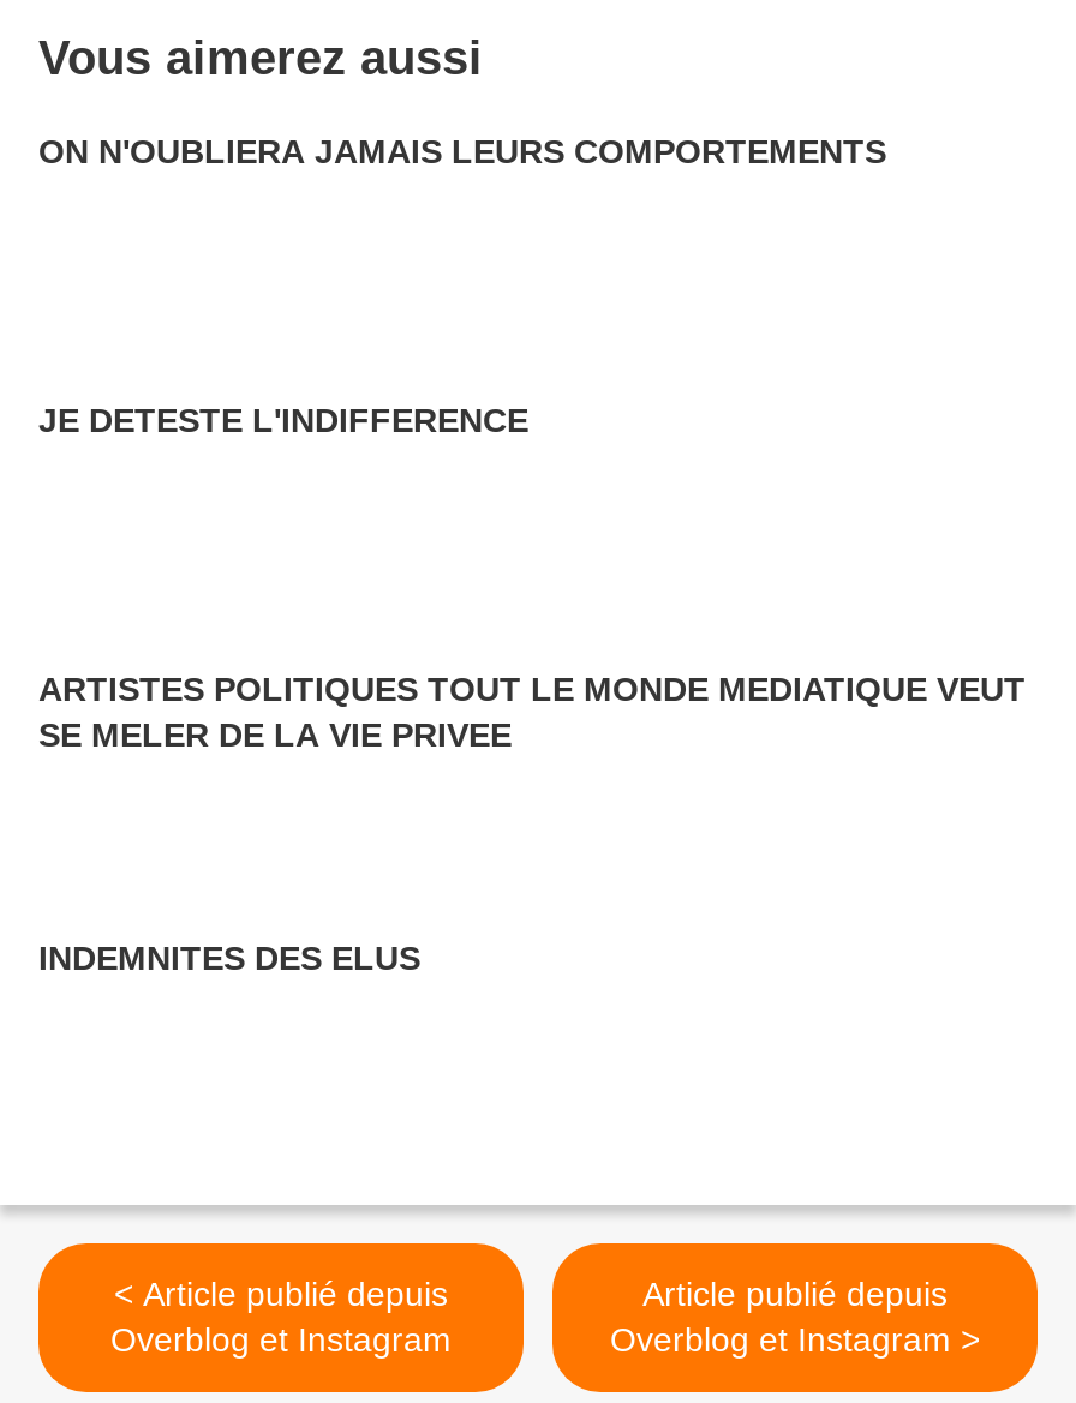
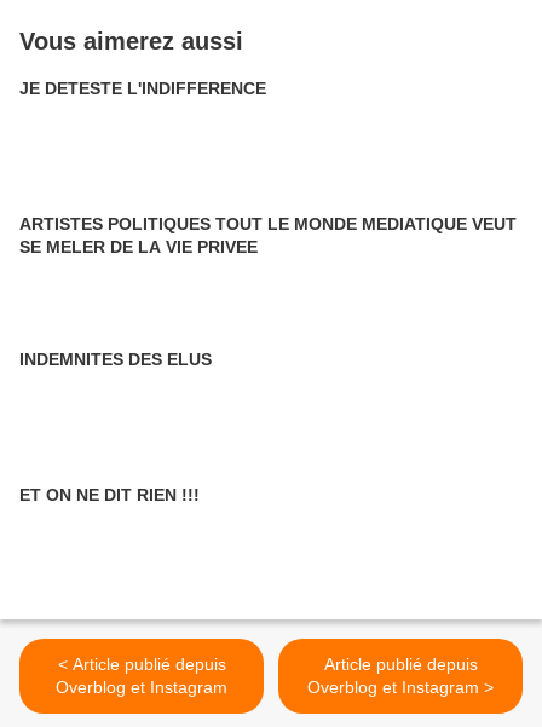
[38,132,886,171] ON N'OUBLIERA JAMAIS LEURS COMPORTEMENTS -> none
moved [38,401,1026,977] -> [19,79,517,369]: JE DETESTE L'INDIFFERENCE | ARTISTES POLITIQUES TOUT LE MONDE MEDIATIQUE VEUT | SE MELER DE LA VIE PRIVEE | INDEMNITES DES ELUS
none -> [19,485,200,505] ET ON NE DIT RIEN !!!

